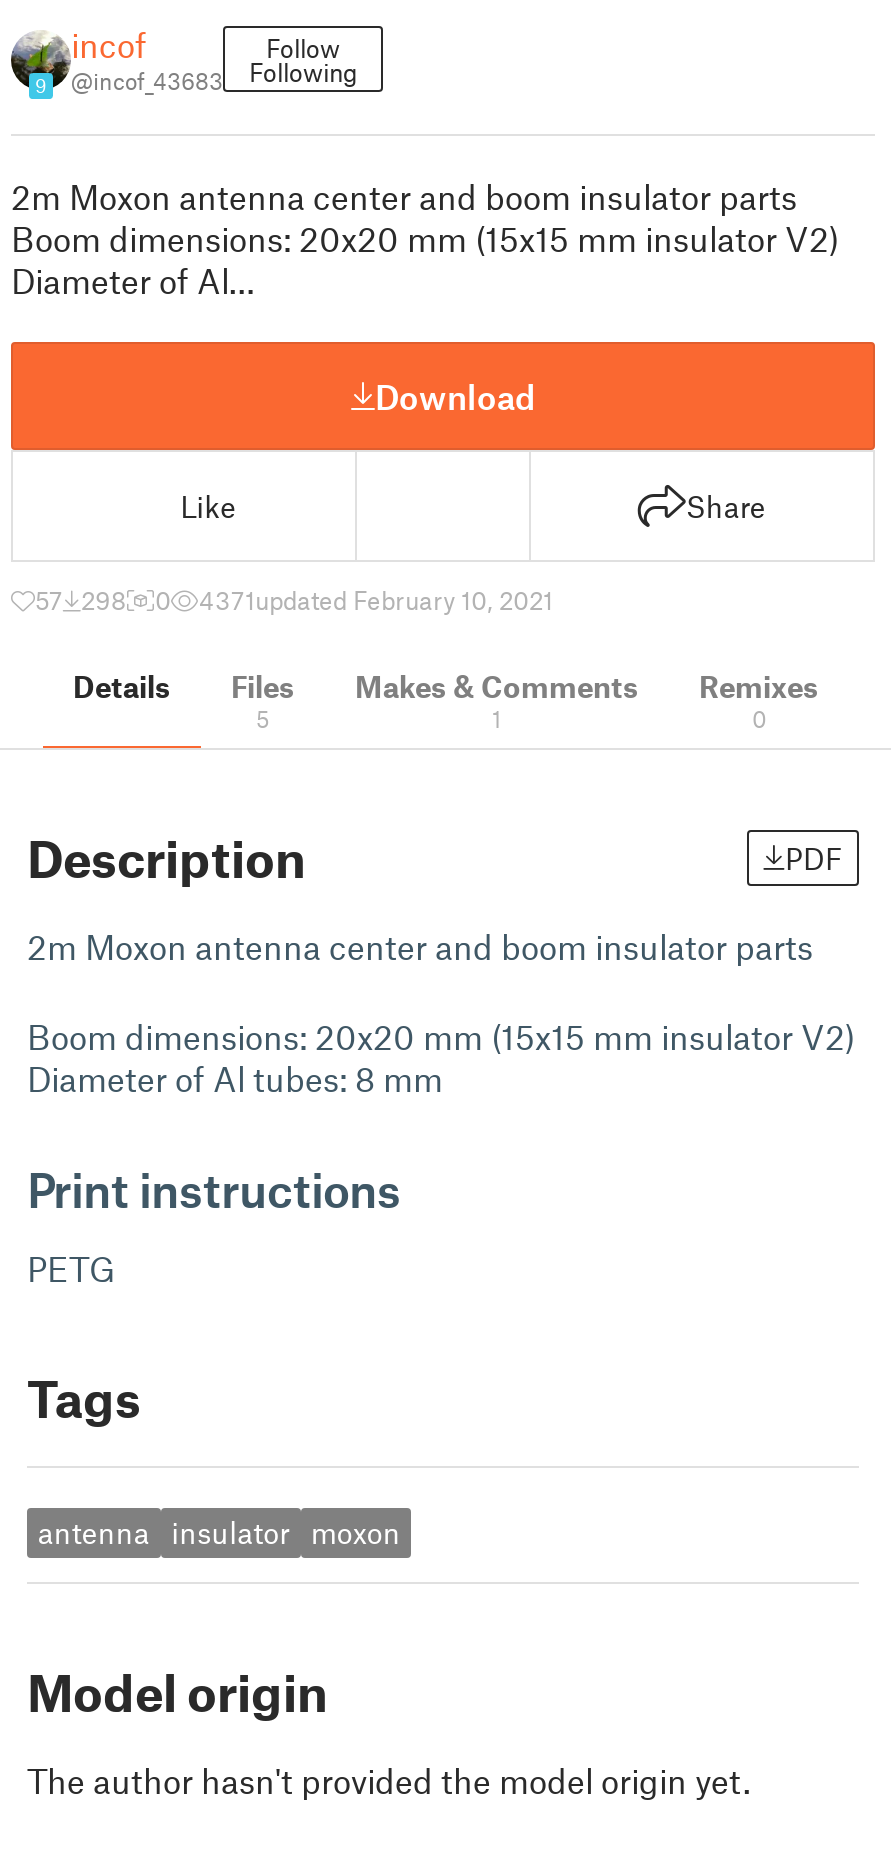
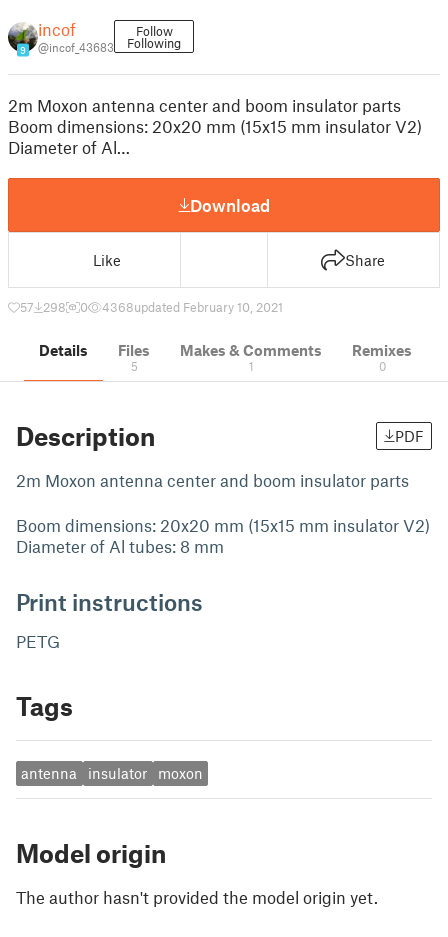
[199,584,553,616] 4371updated February 10, 2021 -> [102,299,283,315] 4368updated February 10, 2021

